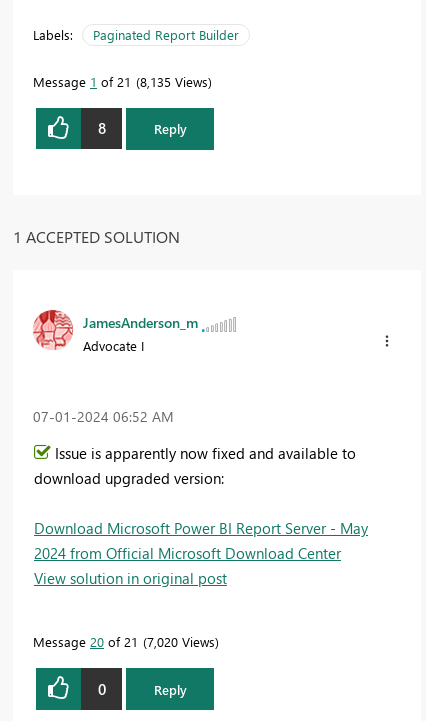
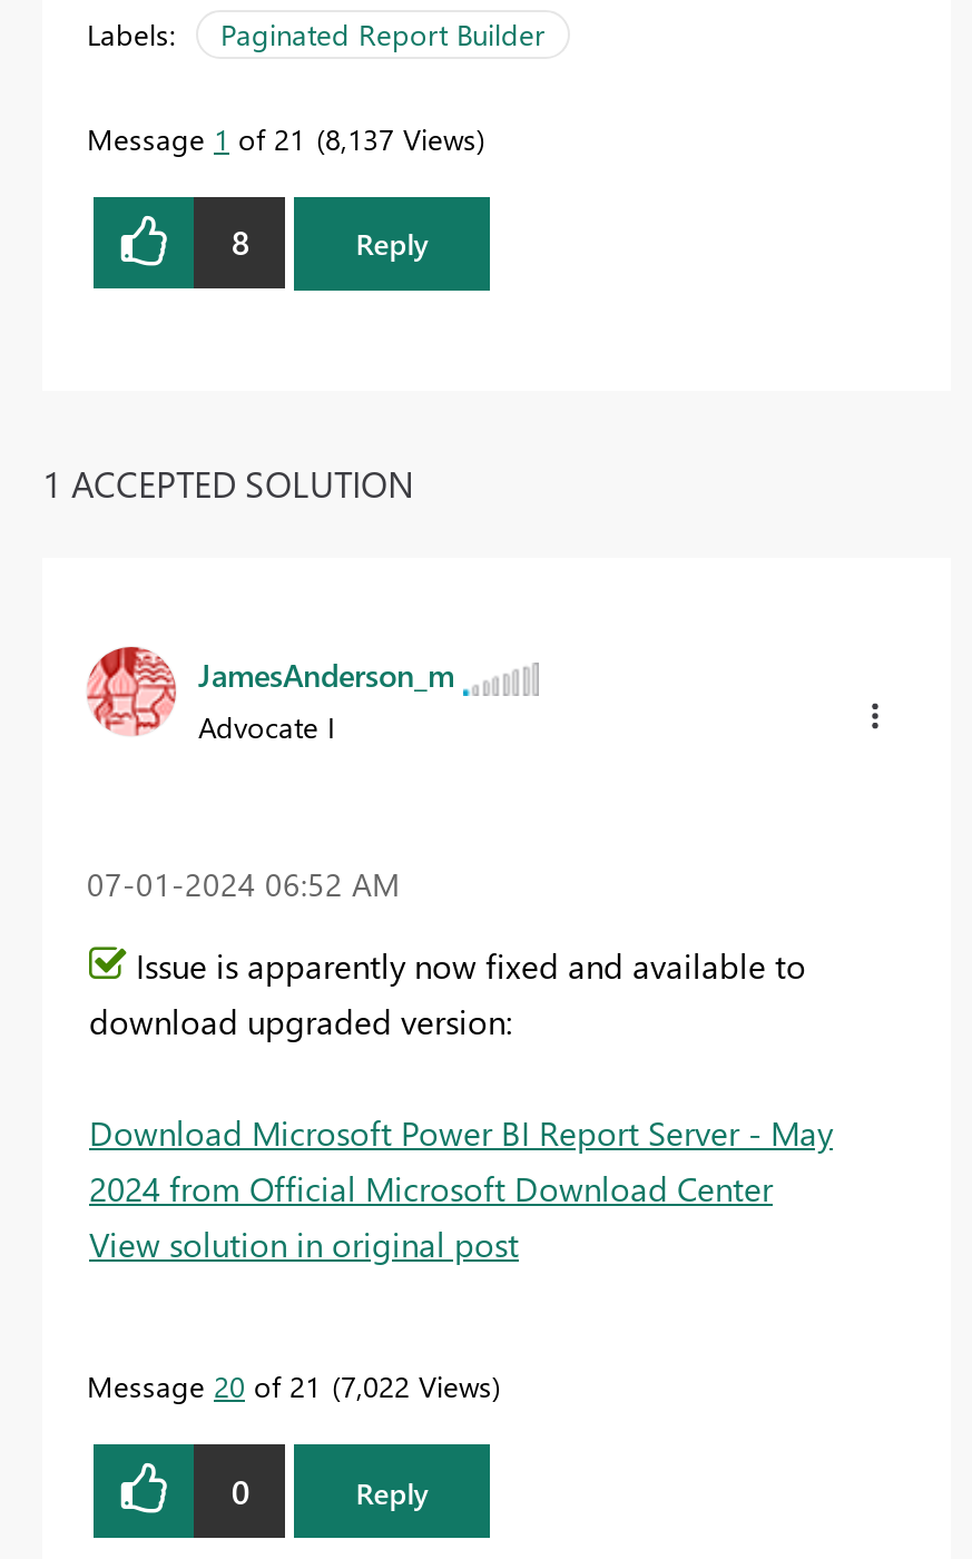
[33,73,208,90] Message 1 of 21 8,135 Views -> [87,118,477,156] Message 1 of 21 8,137 Views
[33,633,215,650] Message 20 of 21 7,020 Views -> [87,1367,492,1404] Message 20 of 21 7,022 Views

